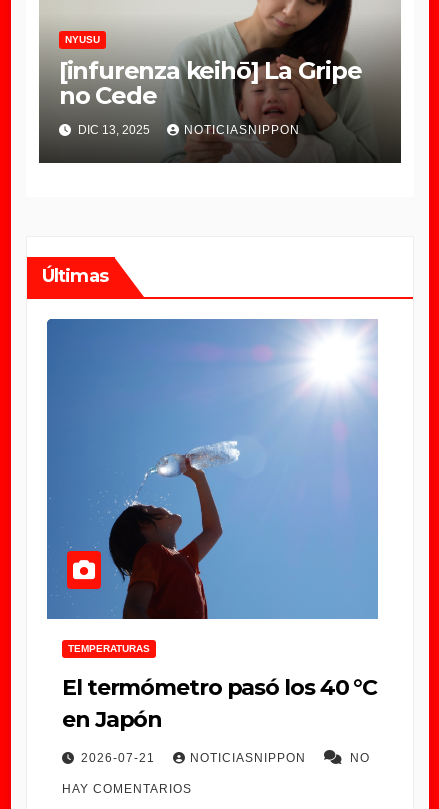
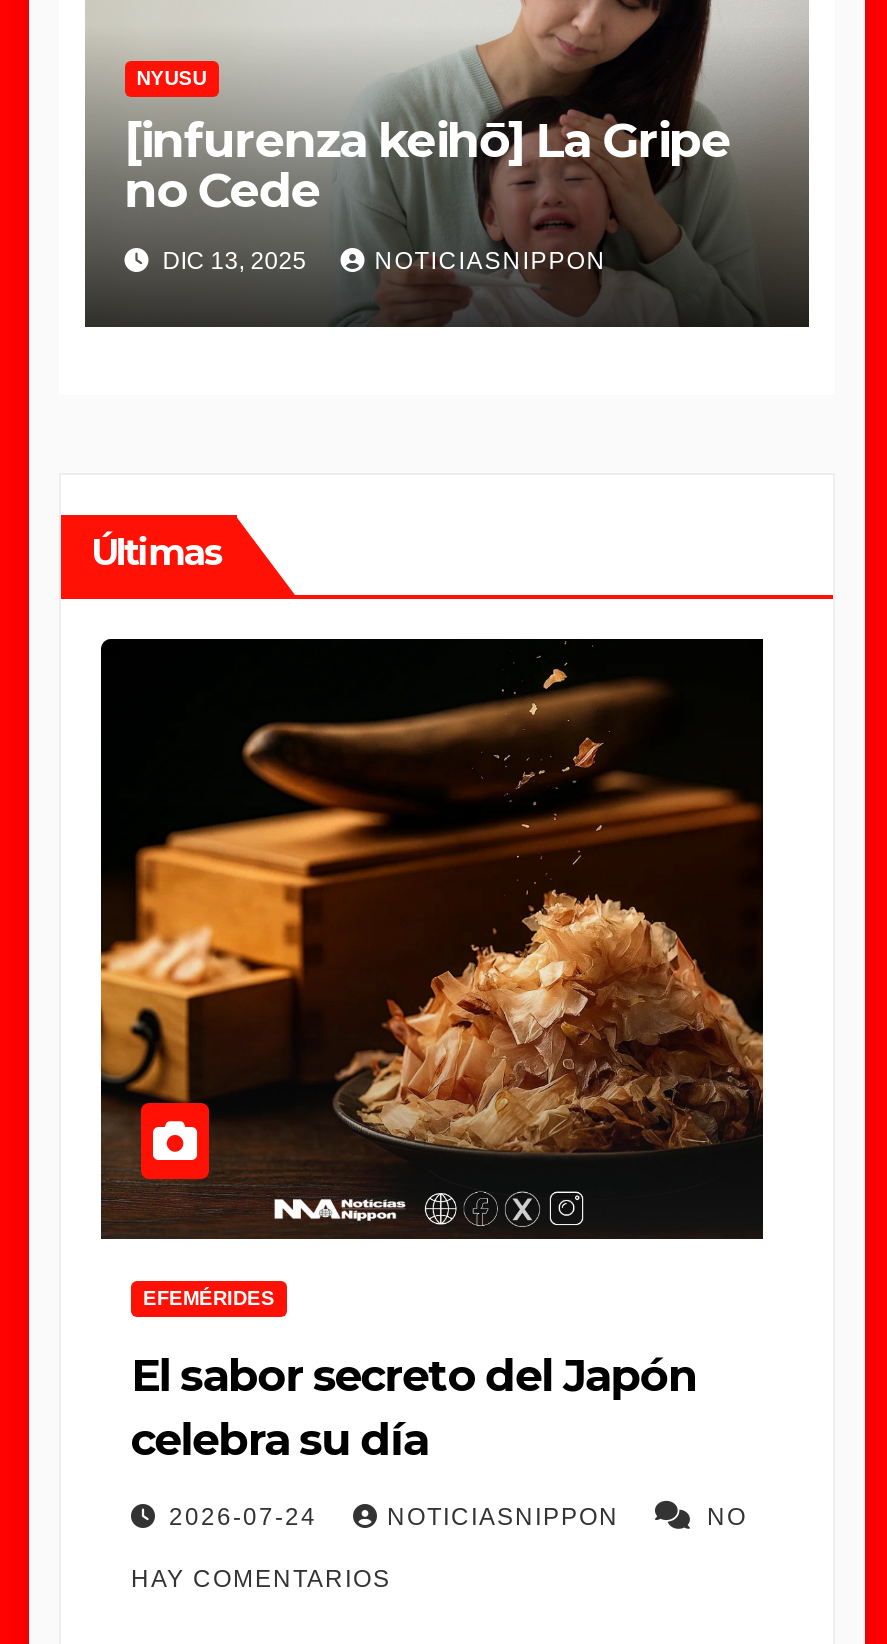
[46,319,379,654] [image] | TEMPERATURAS -> [99,636,765,1308] [image] | EFEMÉRIDES
[62,674,377,733] El termómetro pasó los 40 °C | en Japón -> [131,1348,698,1466] El sabor secreto del Japón | celebra su día
[81,751,159,765] 2026-07-21 -> [169,1502,325,1530] 2026-07-24

